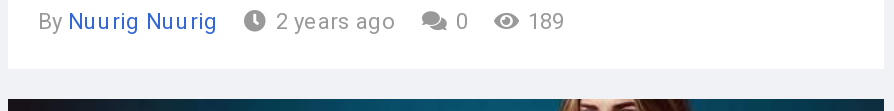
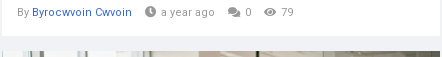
[38,9,396,35] By Nuurig Nuurig | 2 years ago -> [17,6,215,19] By Byrocwvoin Cwvoin | a year ago
[528,9,564,35] 189 -> [281,6,293,19] 79

